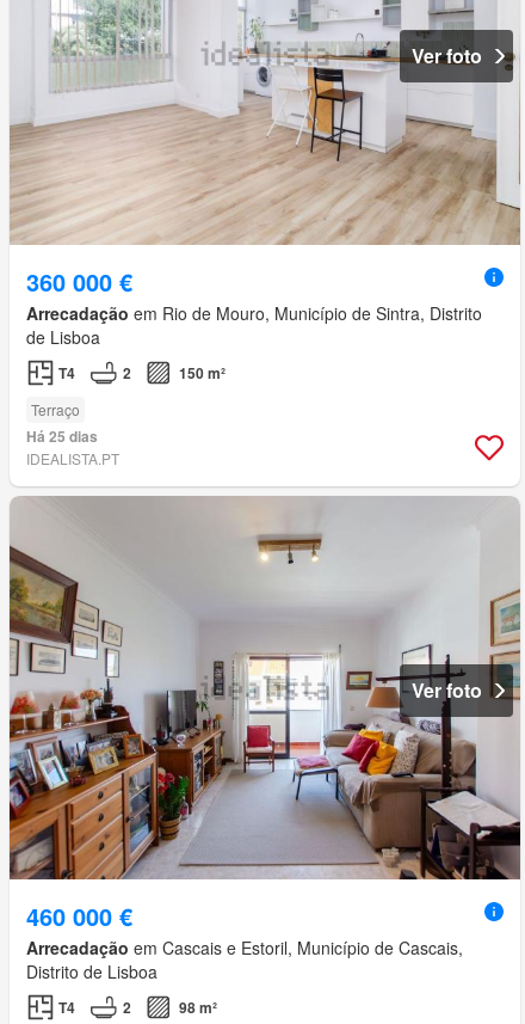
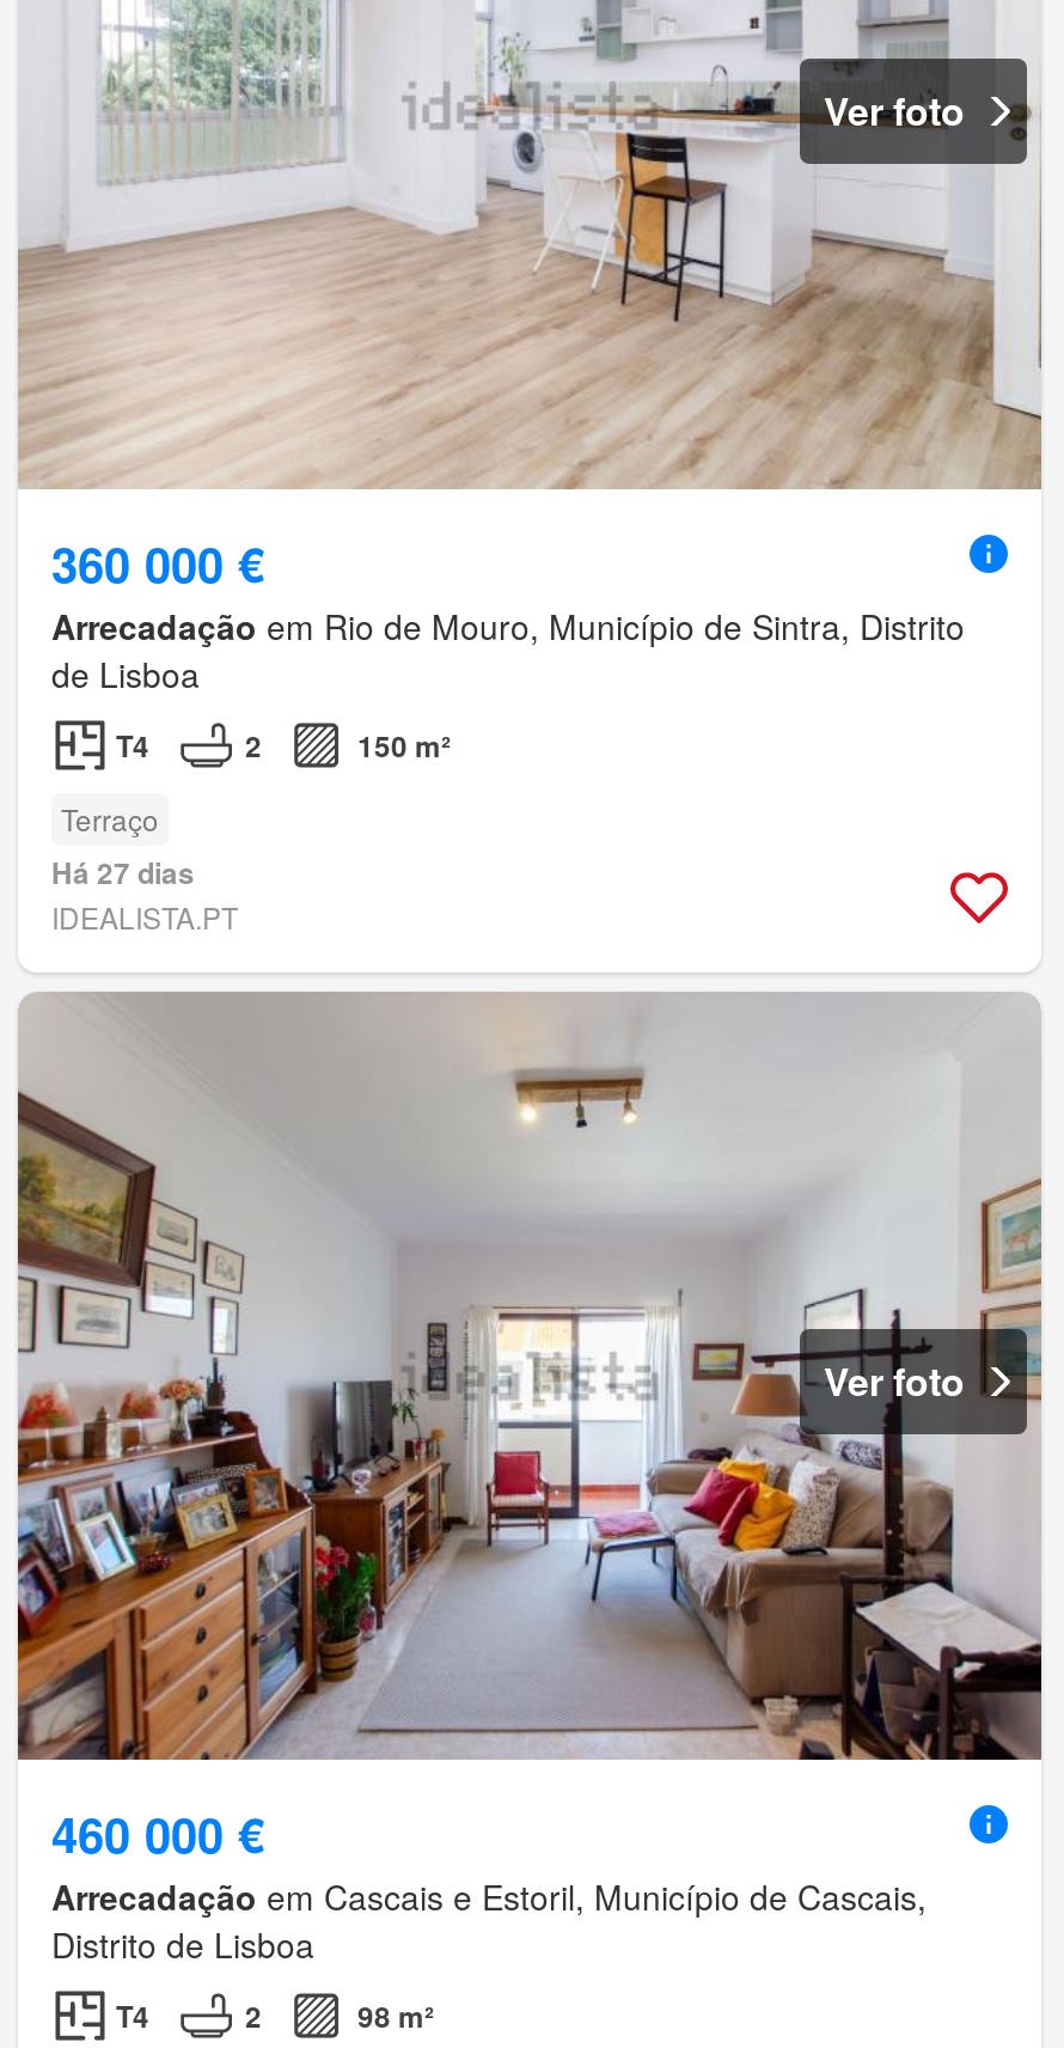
[26,425,98,447] Há 25 dias -> [51,851,195,895] Há 27 dias

